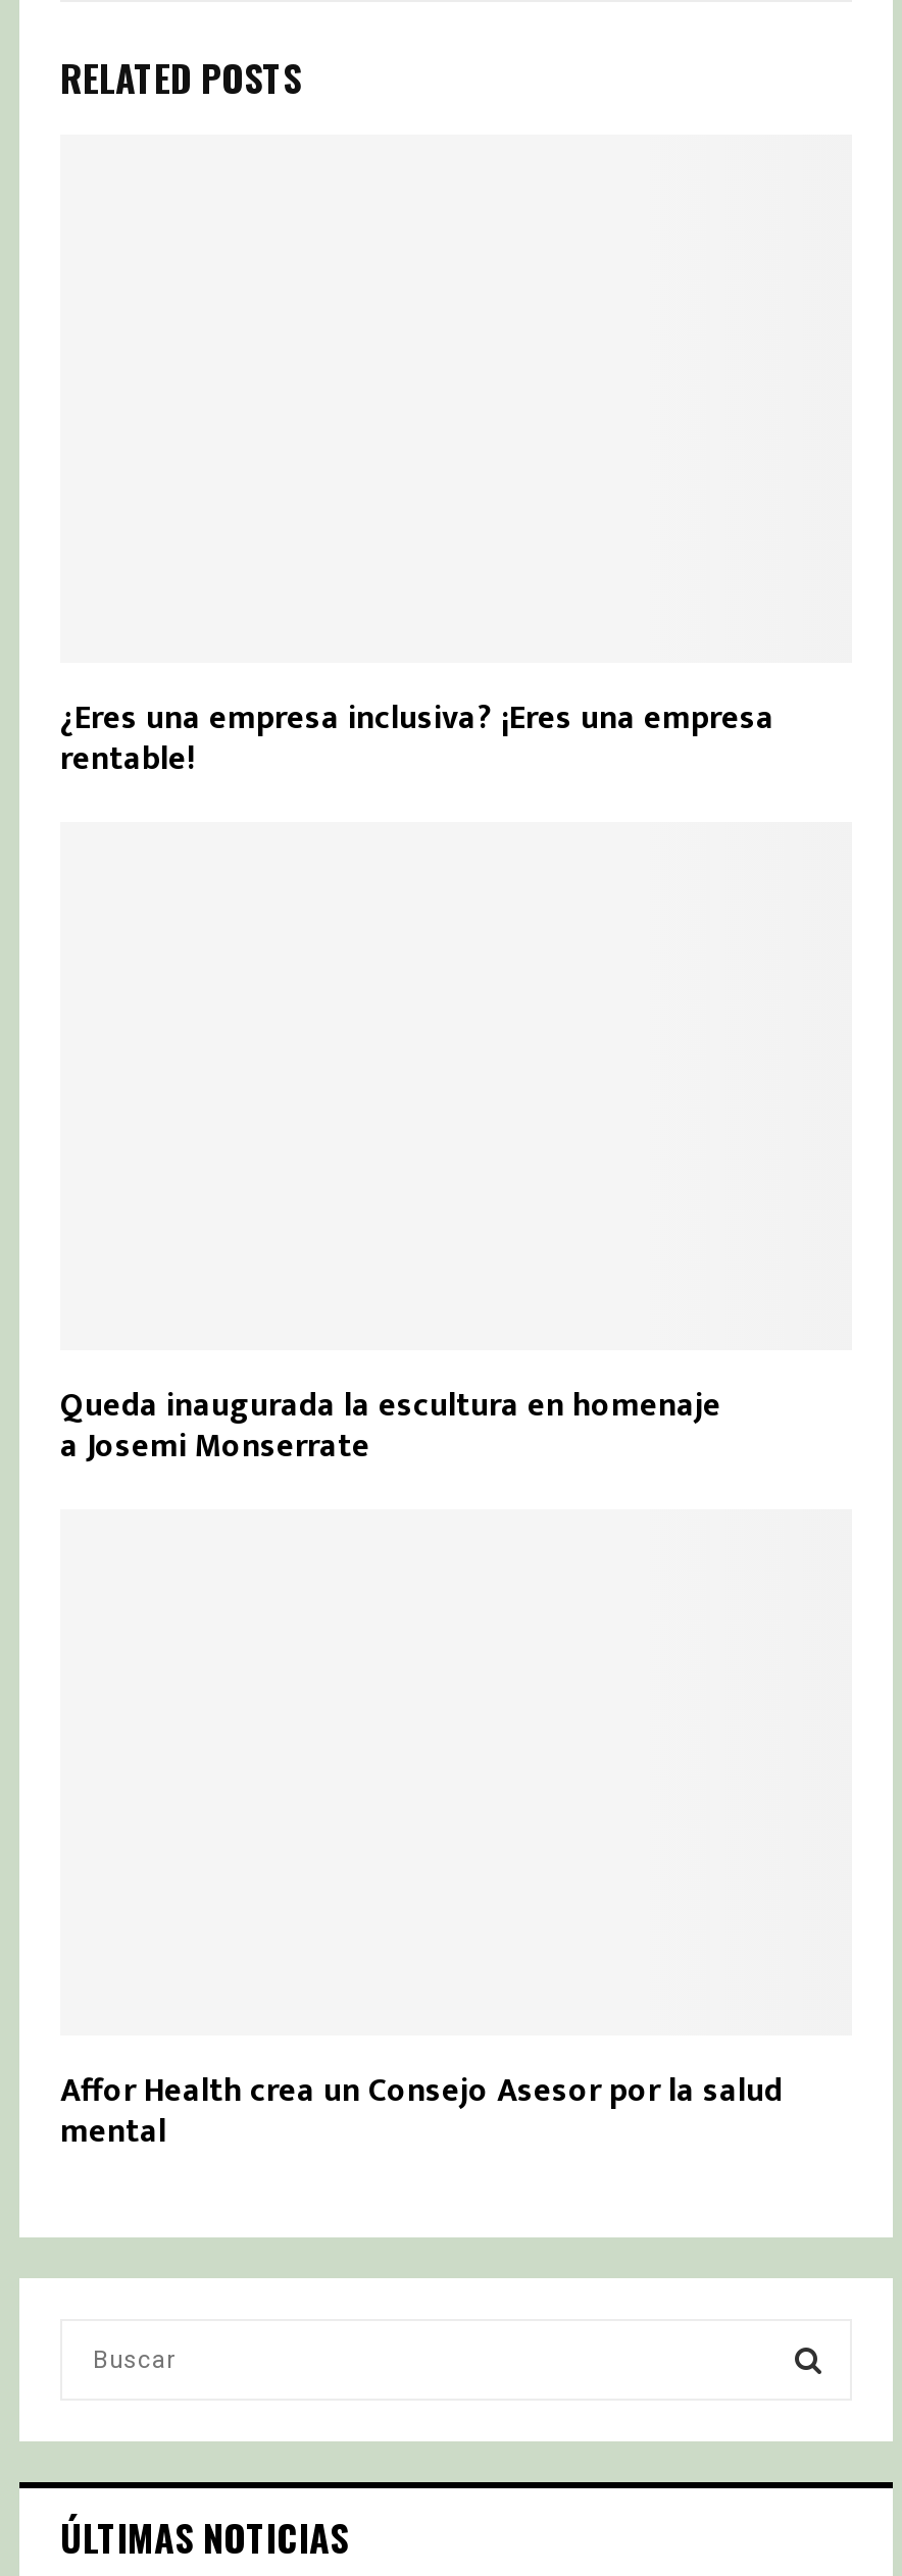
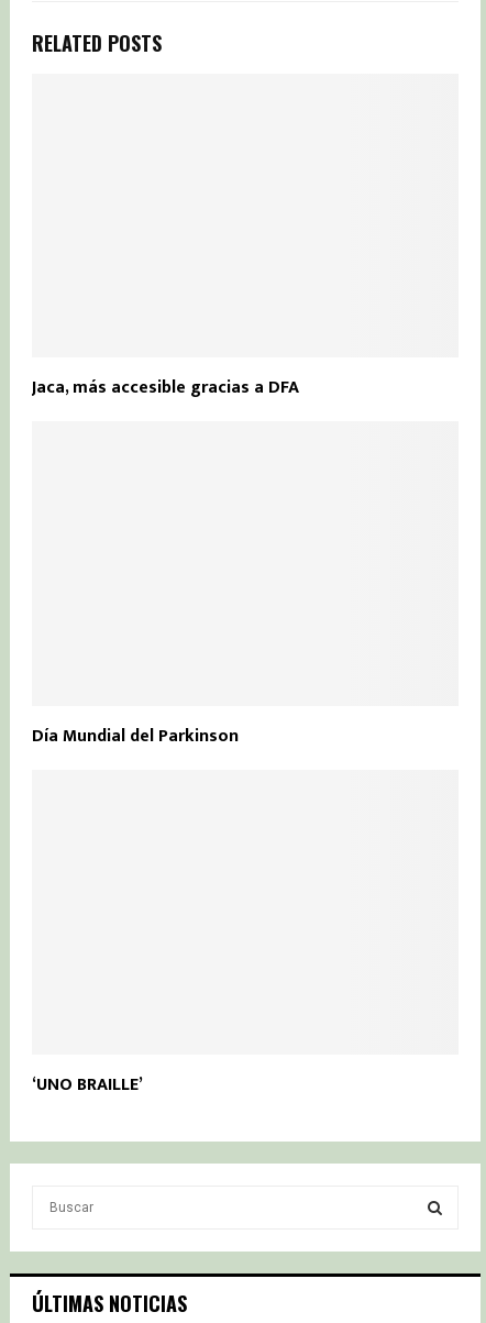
[60,692,774,788] ¿Eres una empresa inclusiva? ¡Eres una empresa | rentable! -> [32,373,299,403] Jaca, más accesible gracias a DFA
[60,1379,721,1475] Queda inaugurada la escultura en homenaje | a Josemi Monserrate -> [32,721,239,751] Día Mundial del Parkinson
[60,2065,783,2161] Affor Health crea un Consejo Asesor por la salud | mental -> [32,1070,143,1099] ‘UNO BRAILLE’

